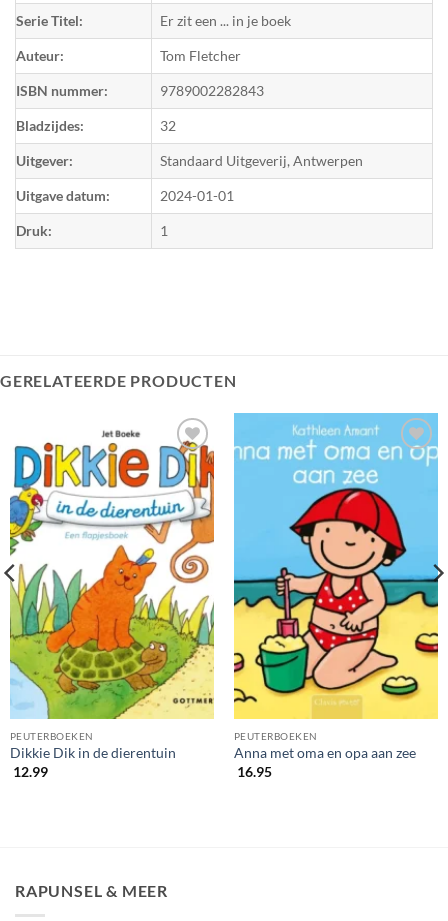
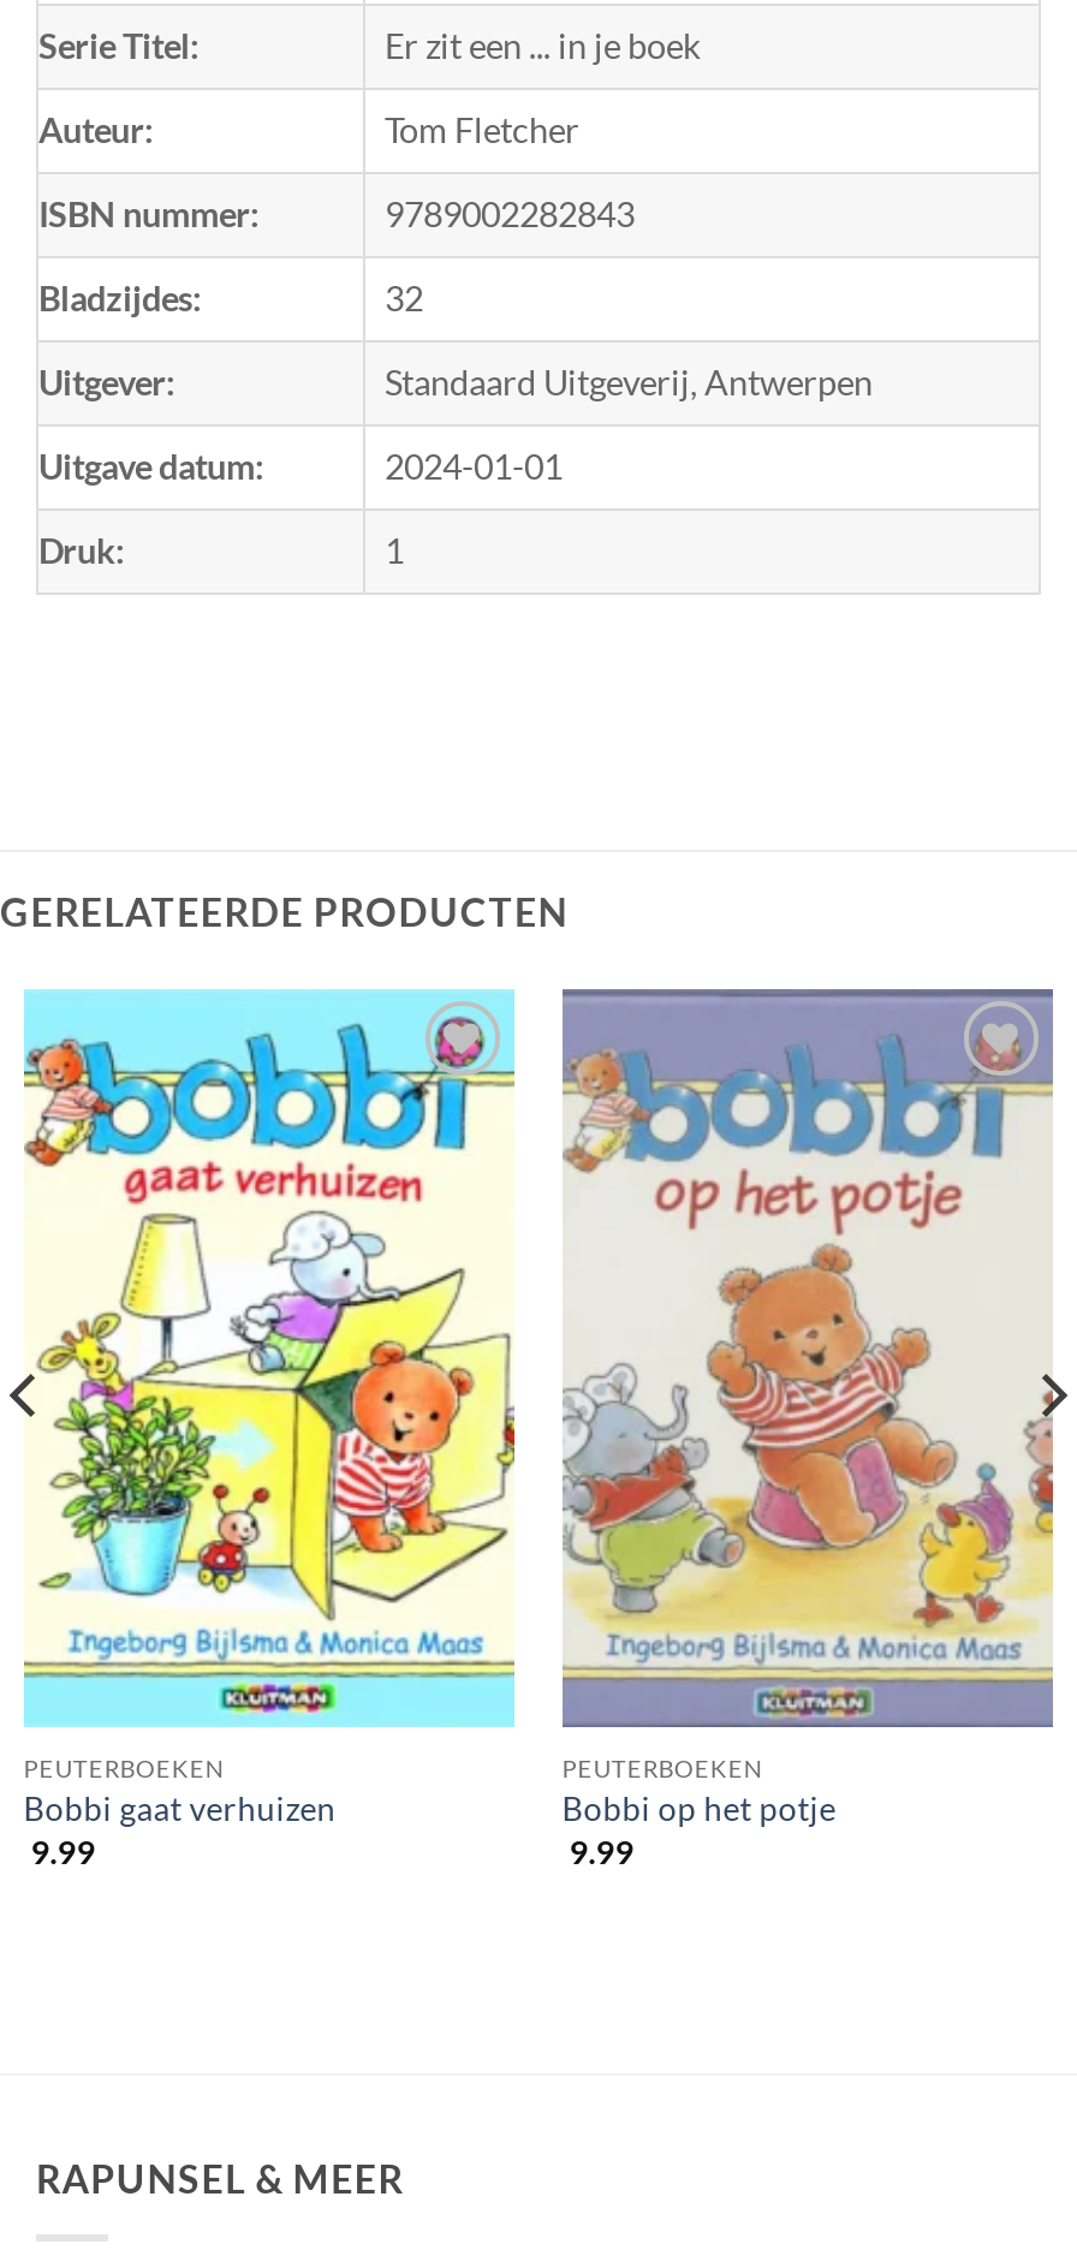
[4,413,215,780] [image] | Dikkie Dik in de dierentuin | 12.99 -> [7,988,517,1872] [image] | Bobbi gaat verhuizen | 9.99
[233,413,444,780] [image] | Anna met oma en opa aan zee | 16.95 -> [560,988,1070,1872] [image] | Bobbi op het potje | 9.99

